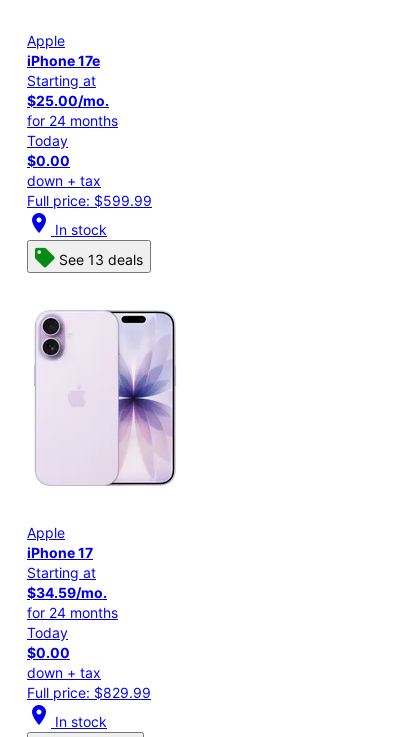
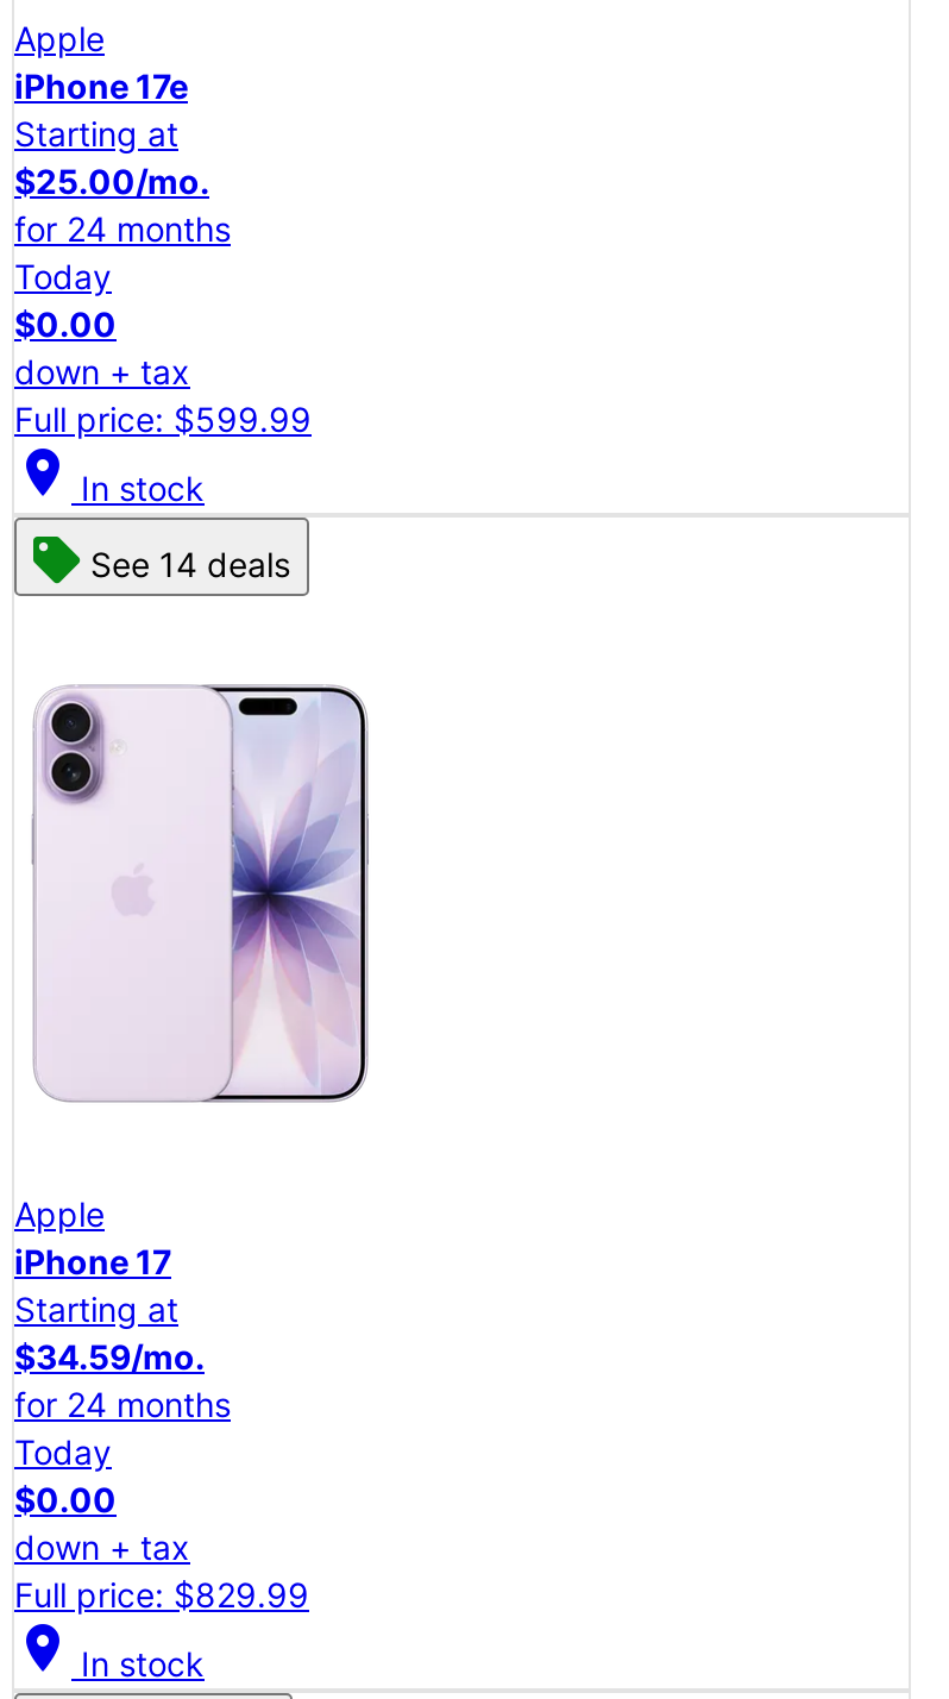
[59,251,143,268] See 13 deals -> [90,545,290,585] See 14 deals

